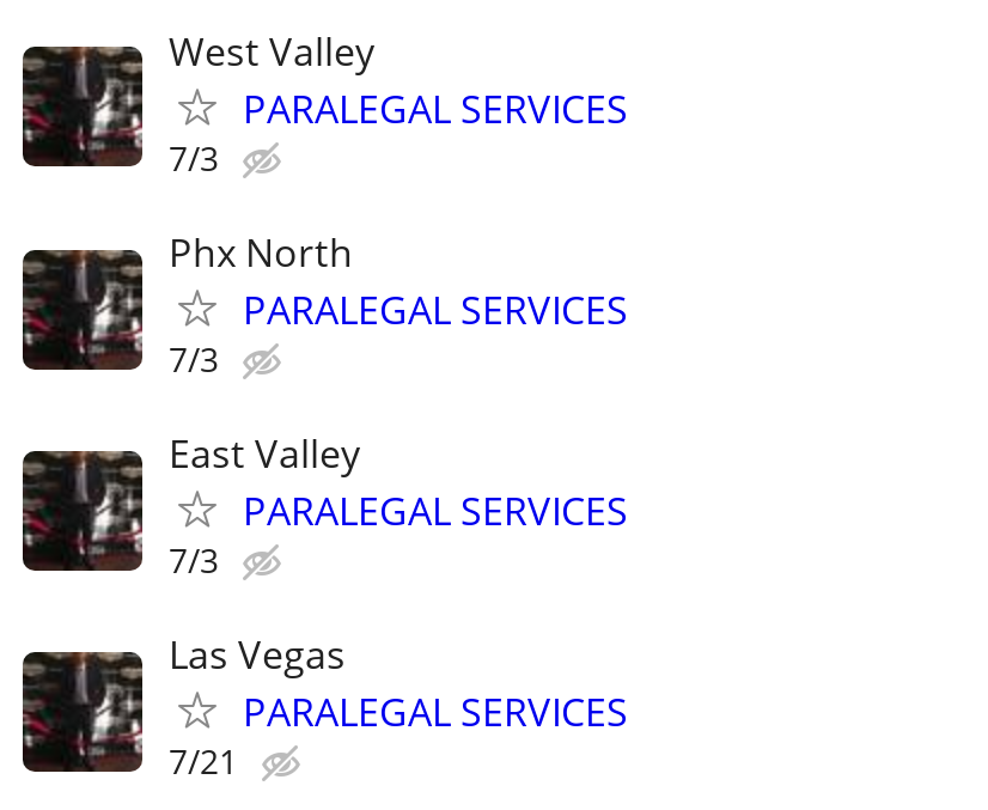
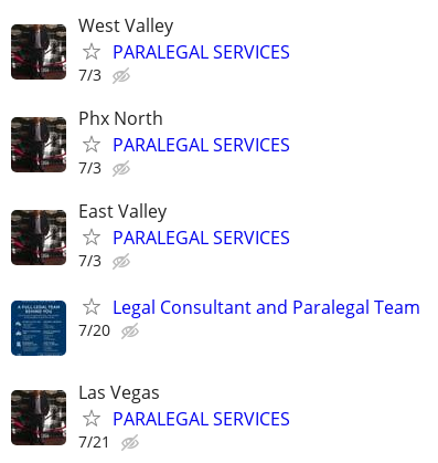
none -> [10,295,420,357] [image] | Legal Consultant and Paralegal Team | 7/20

